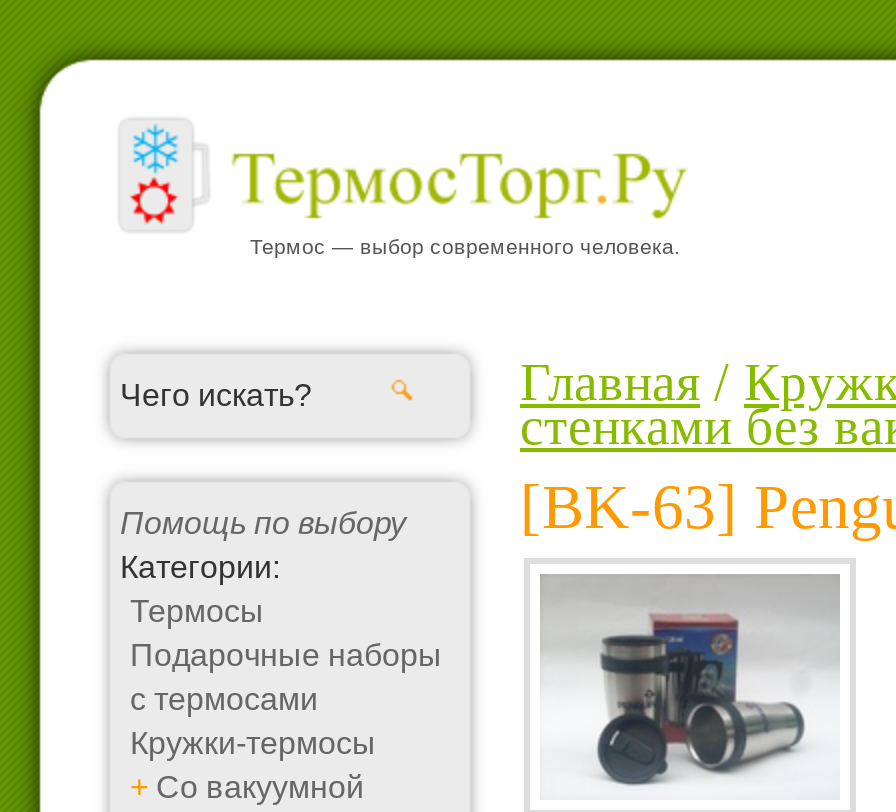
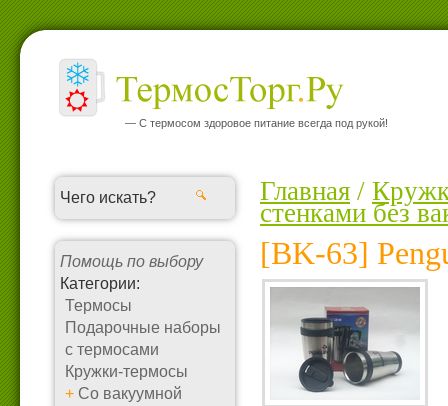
[250,234,680,258] Термос — выбор современного человека. -> [125,117,388,129] — С термосом здоровое питание всегда под рукой!

